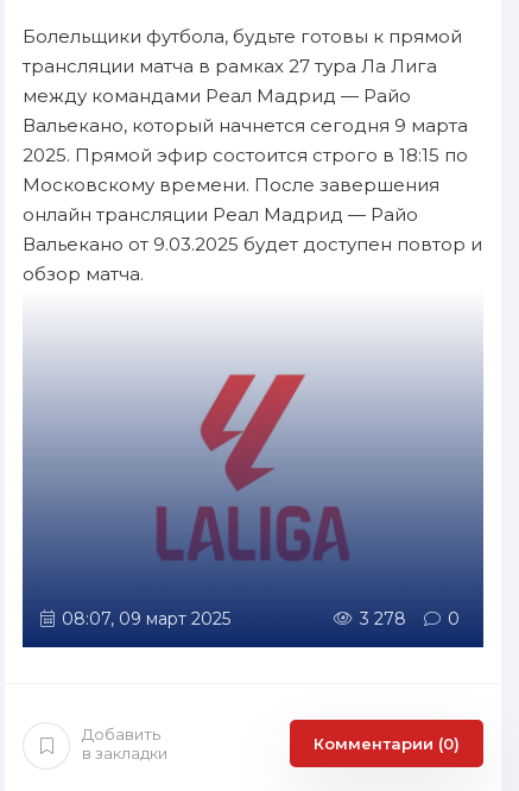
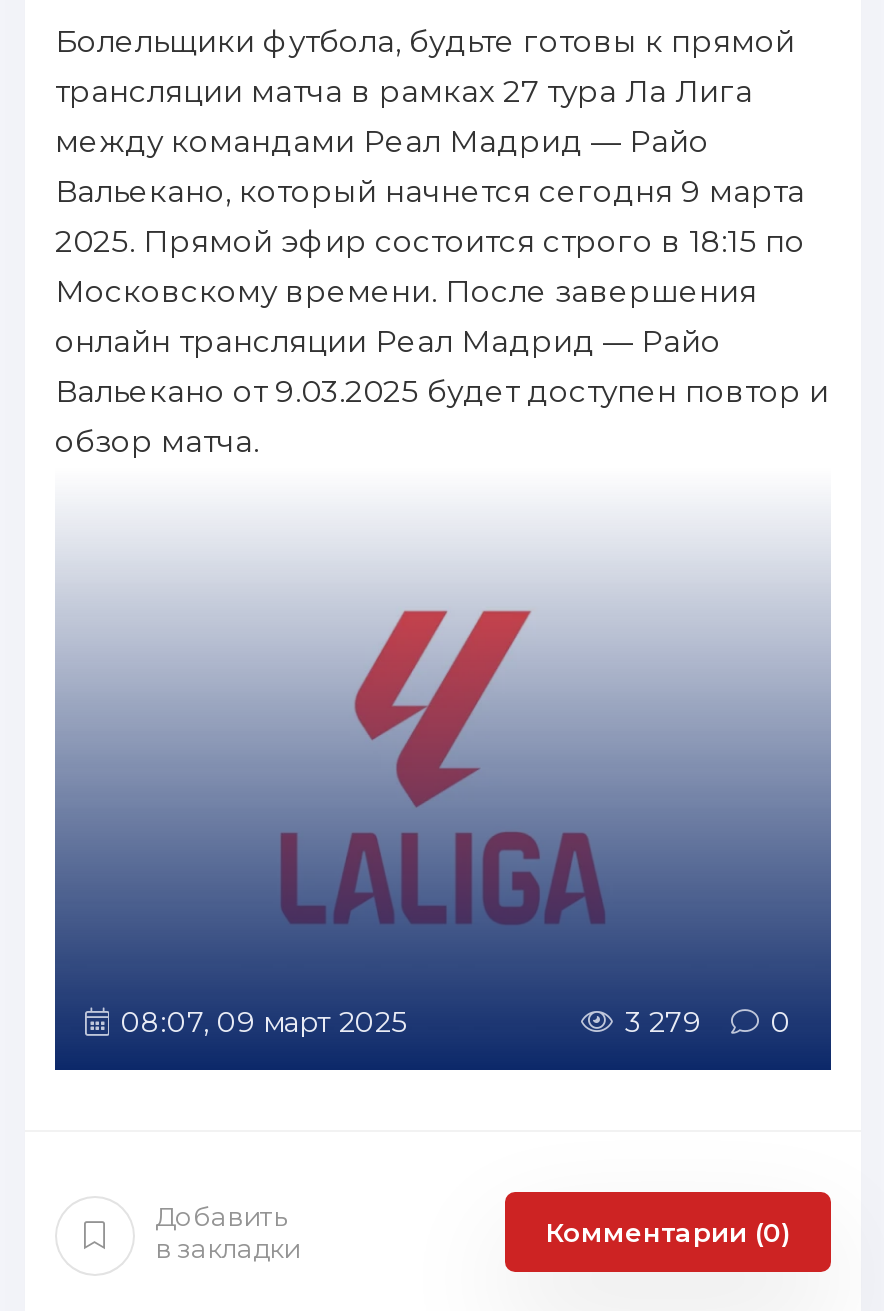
[360,608,406,630] 3 278 -> [625,1005,701,1041] 3 279

